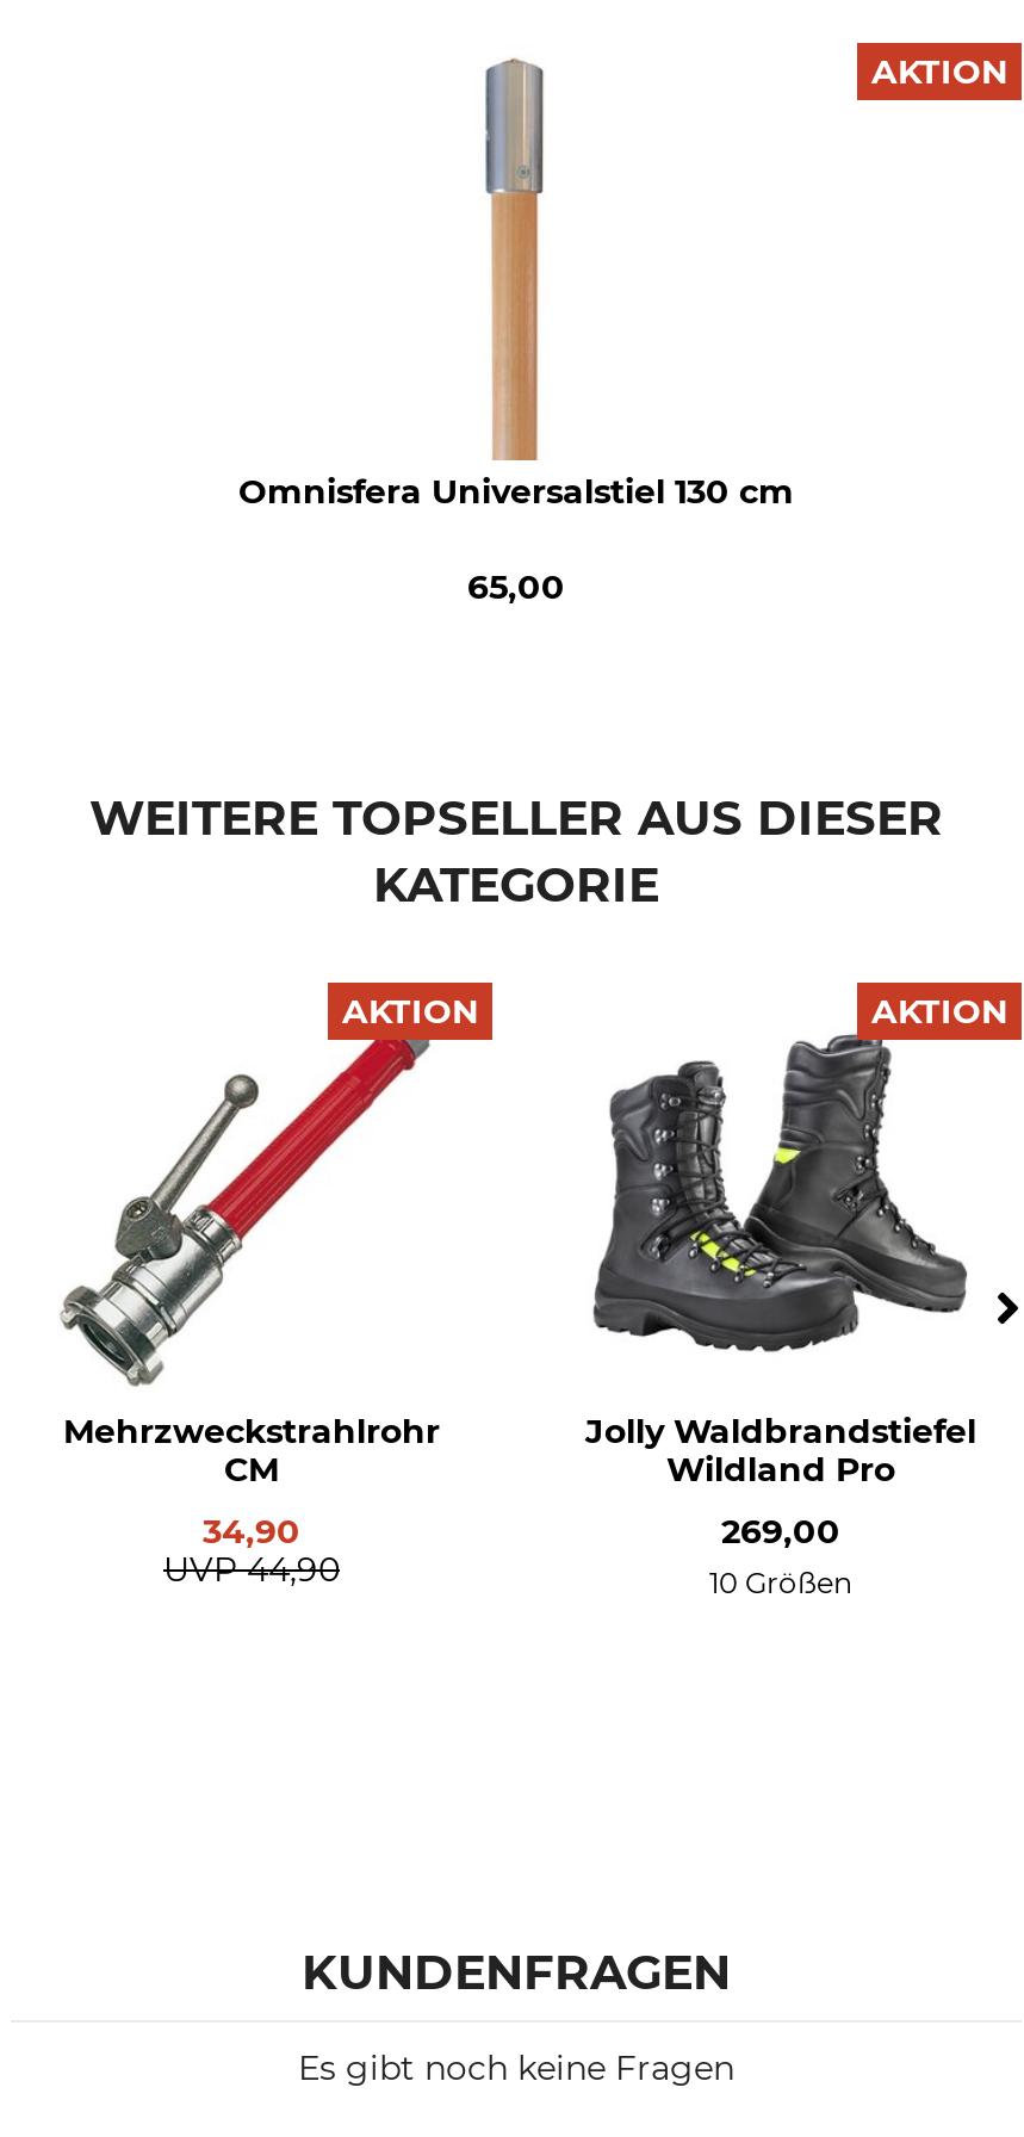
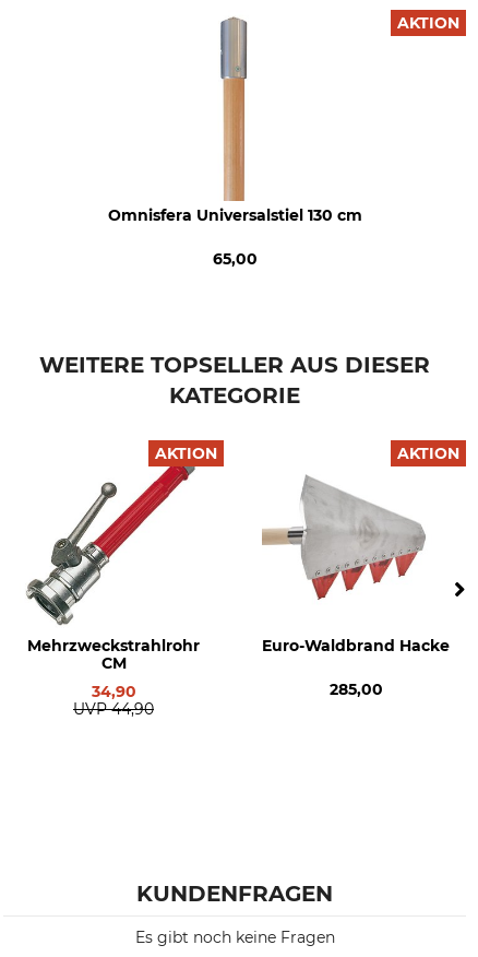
[576,1033,976,1601] [image] | Jolly Waldbrandstiefel | Wildland Pro | 269,00 | 10 Größen -> [261,464,450,700] [image] | Euro-Waldbrand Hacke | 285,00

